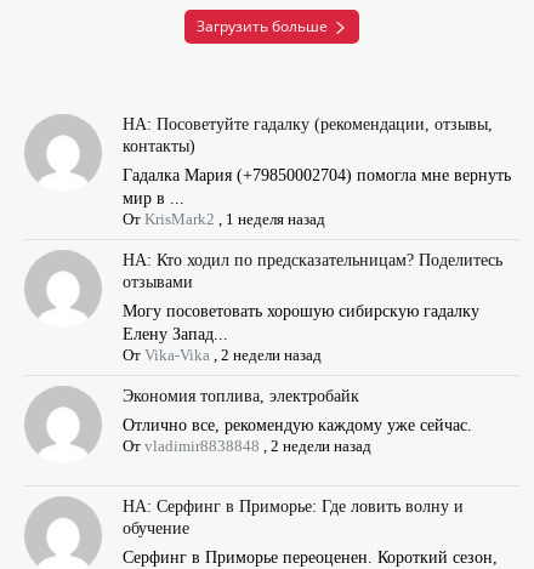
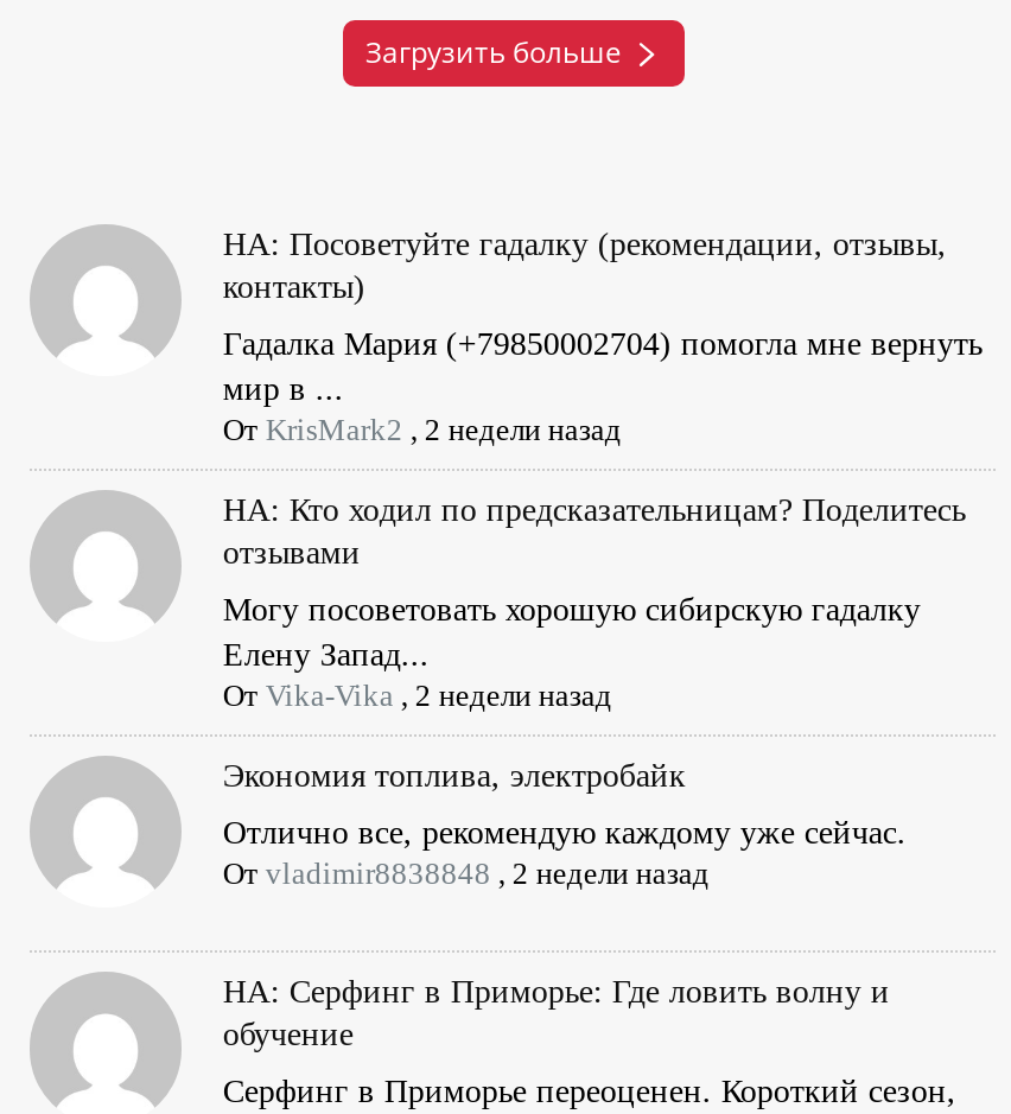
[123,210,326,228] От KrisMark2, 1 неделя назад -> [223,411,622,447] От KrisMark2, 2 недели назад

